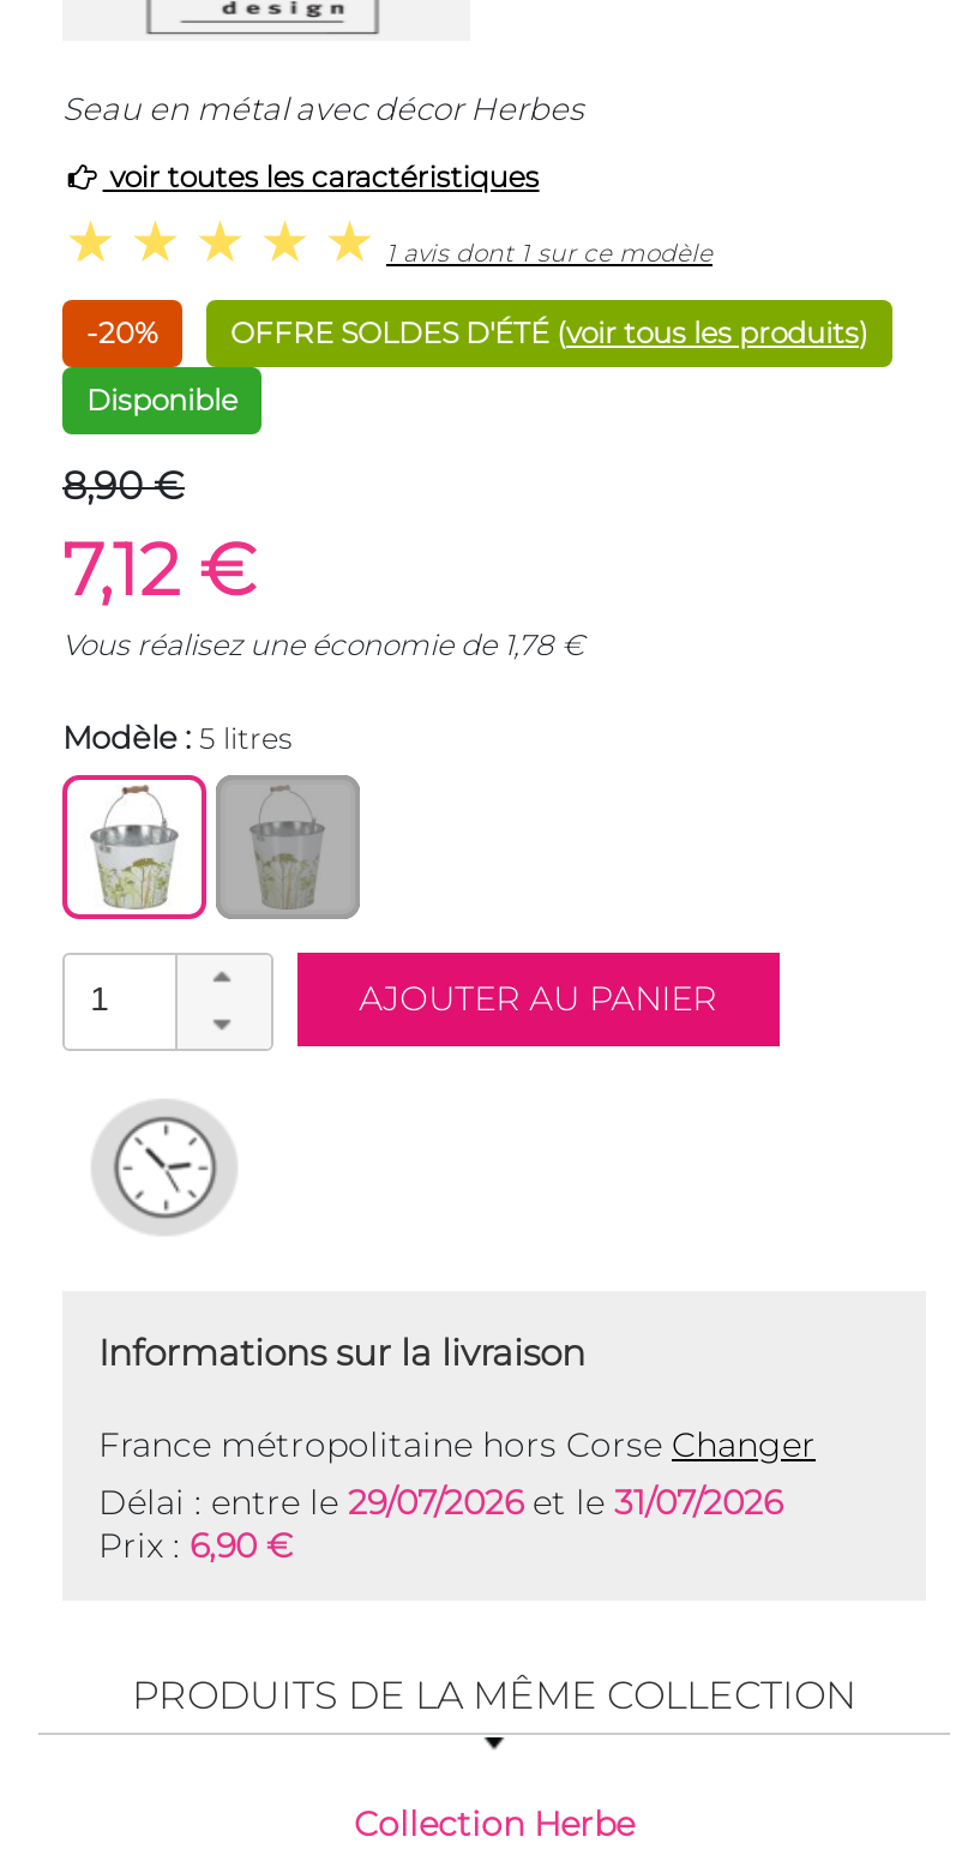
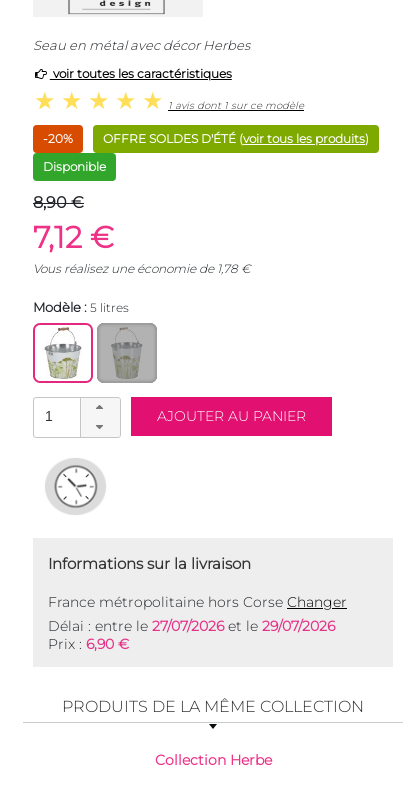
[98,1480,782,1523] Délai : entre le 29/07/2026 et le 31/07/2026 -> [48,617,335,635] Délai : entre le 27/07/2026 et le 29/07/2026

